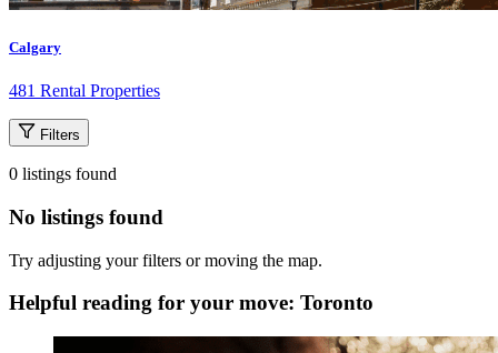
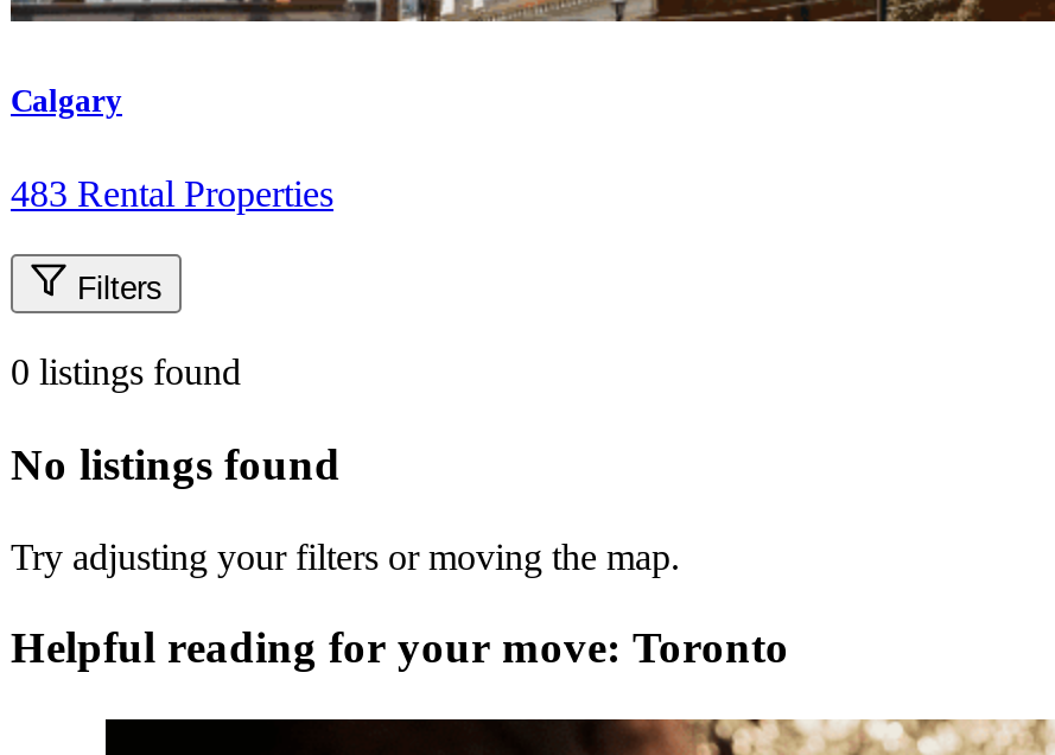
[9,81,160,100] 481 Rental Properties -> [11,174,333,214] 483 Rental Properties

